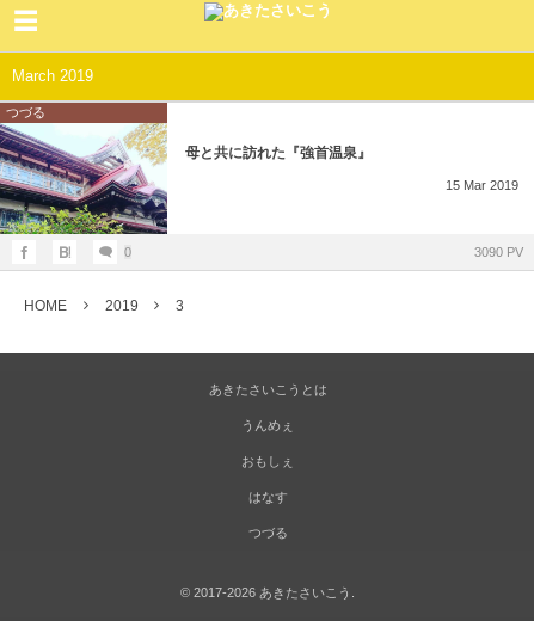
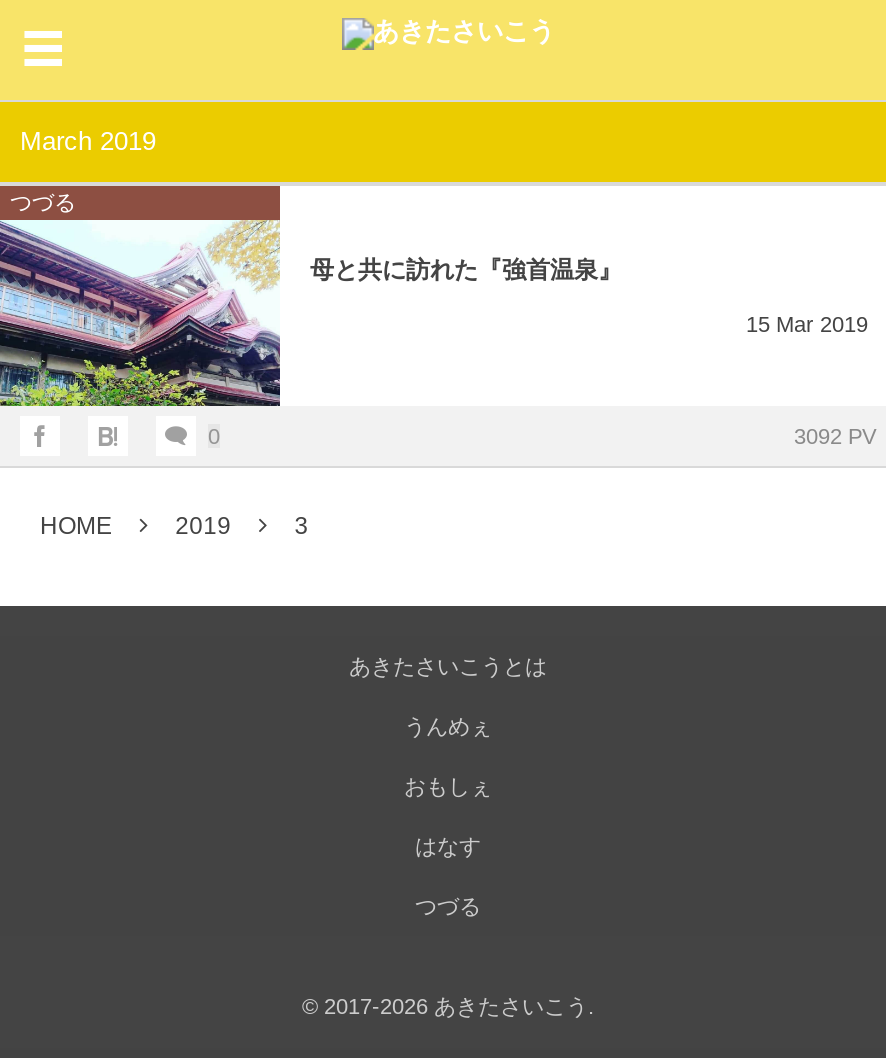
[474,245,523,259] 3090 PV -> [794,424,876,448] 3092 PV

